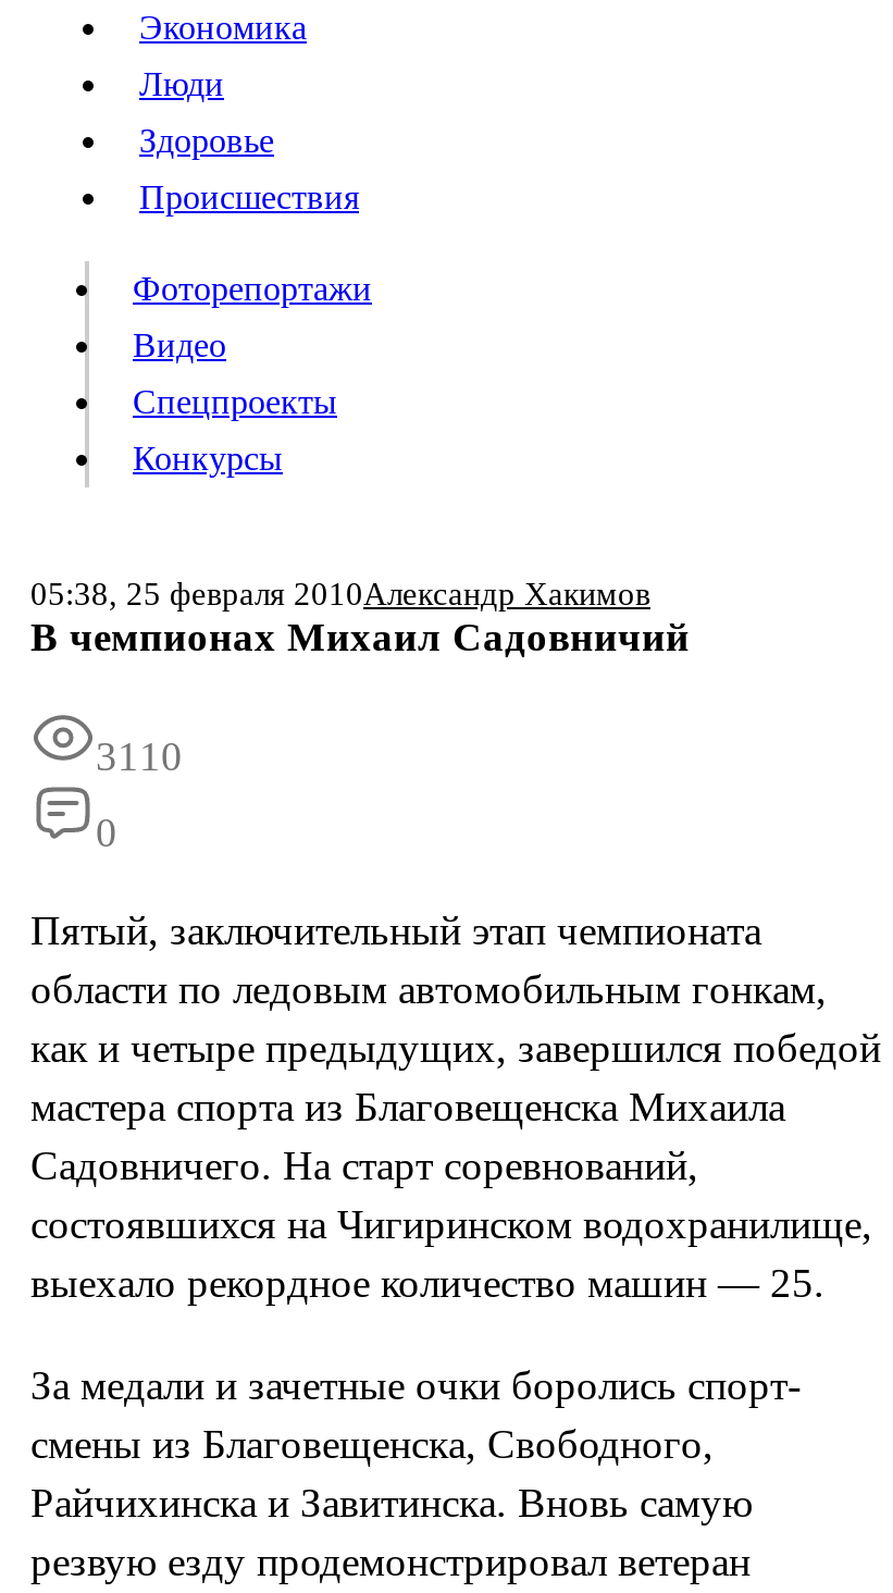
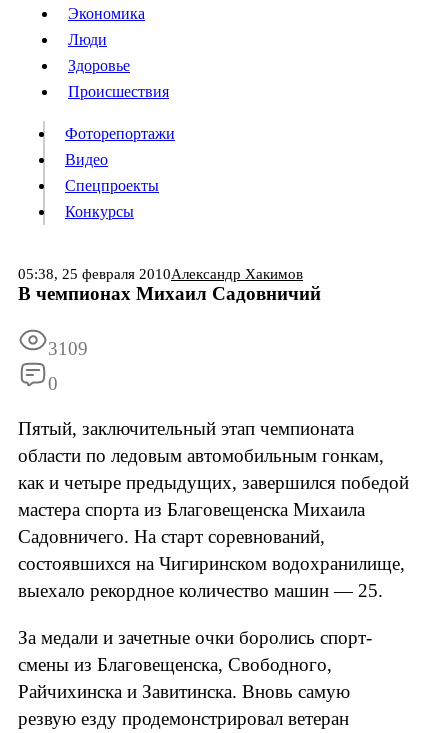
[96,734,183,780] 3110 -> [48,338,88,359] 3109

